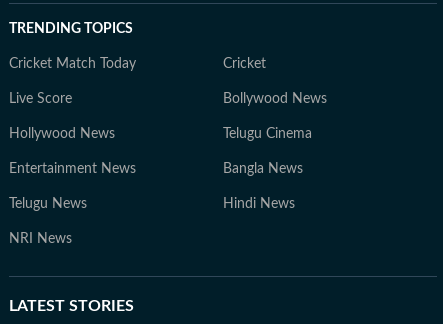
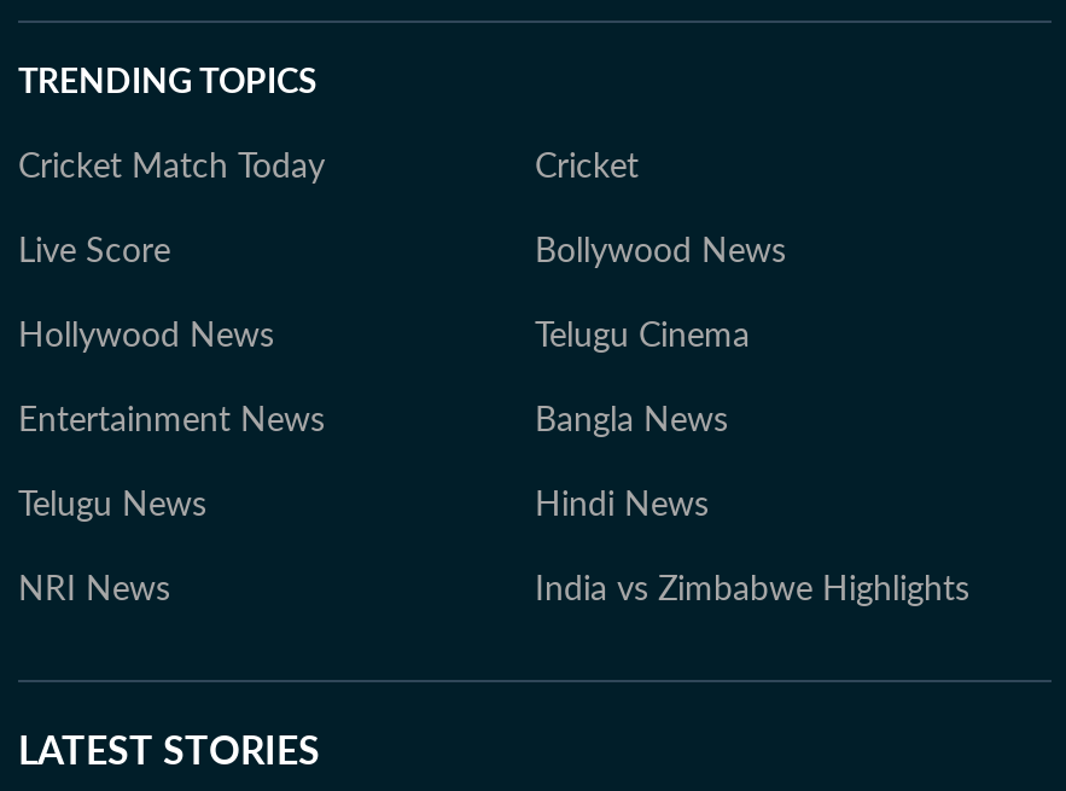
none -> [535,574,969,607] India vs Zimbabwe Highlights

